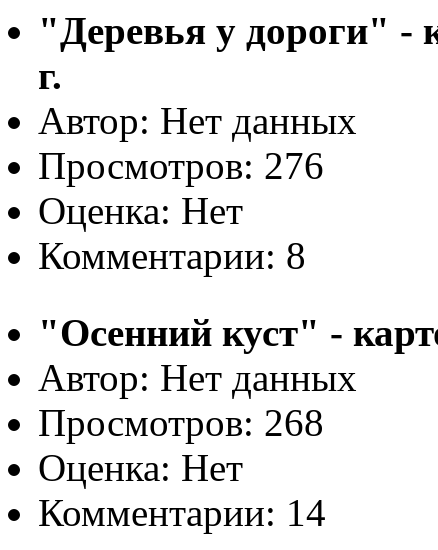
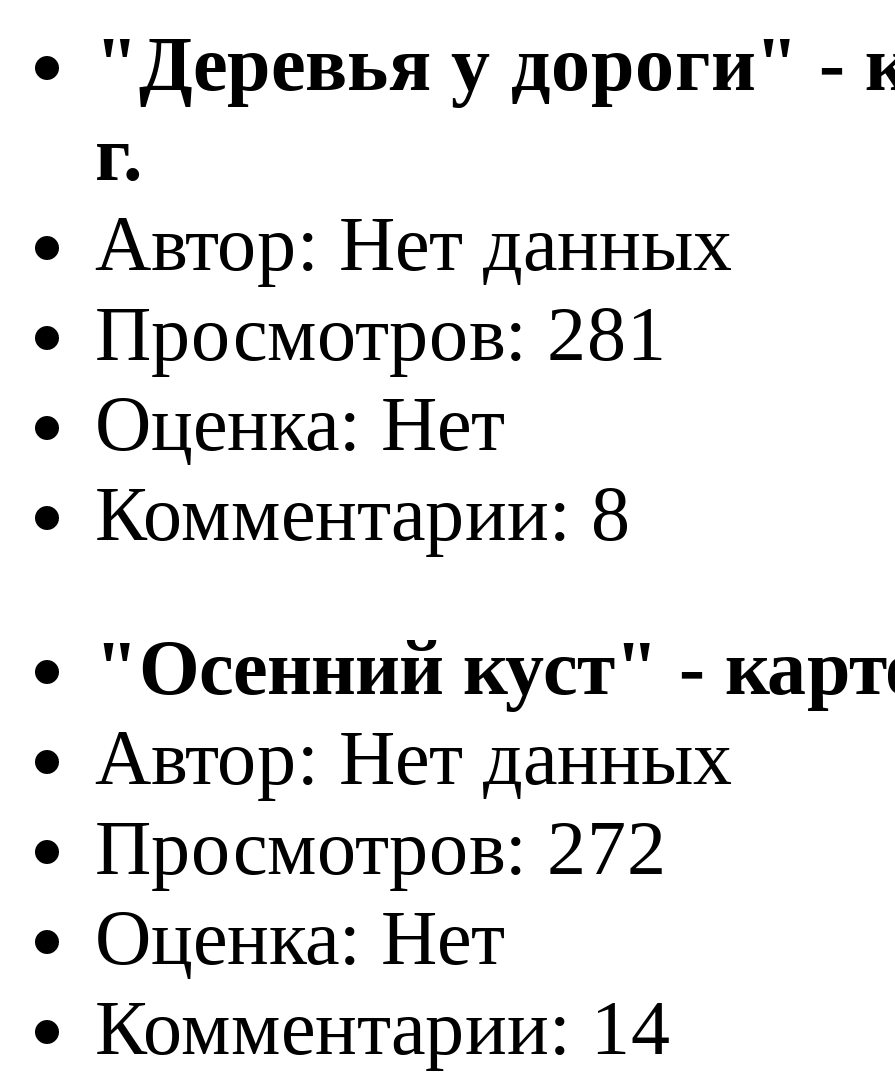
[38,144,324,187] Просмотров: 276 -> [95,291,667,377] Просмотров: 281
[38,401,324,444] Просмотров: 268 -> [95,805,667,891] Просмотров: 272

